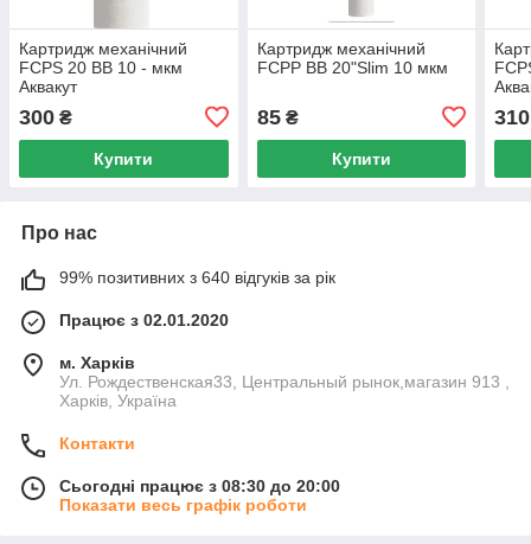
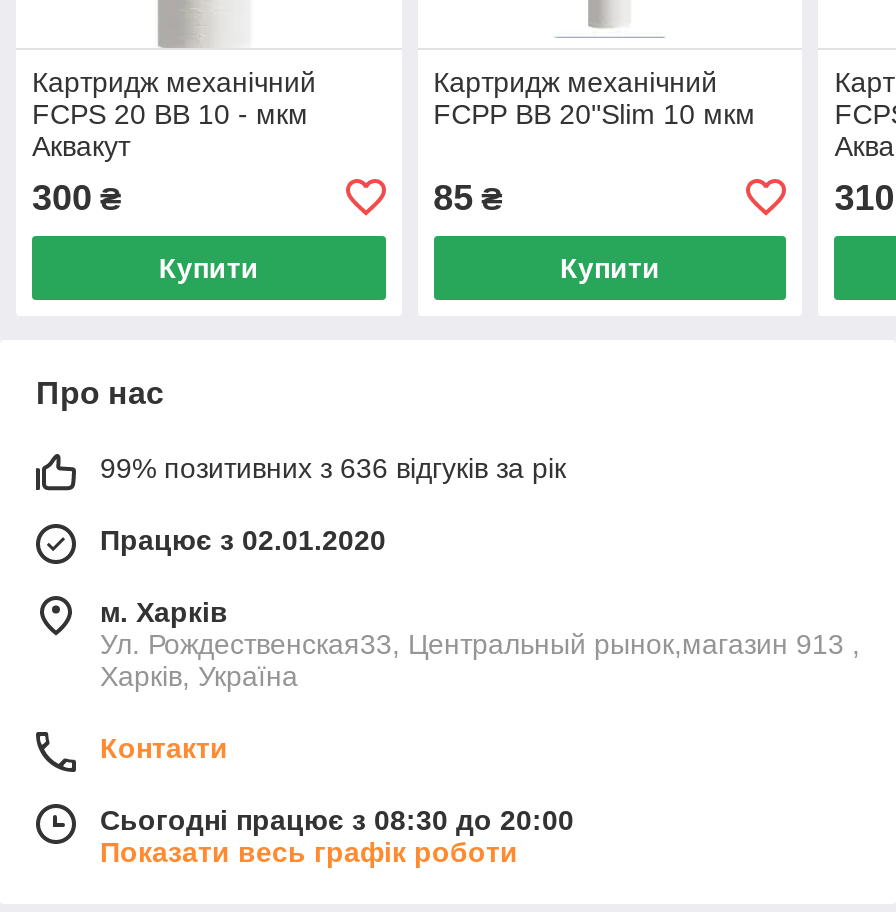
[59,268,335,287] 99% позитивних з 640 відгуків за рік -> [100,452,566,484] 99% позитивних з 636 відгуків за рік

